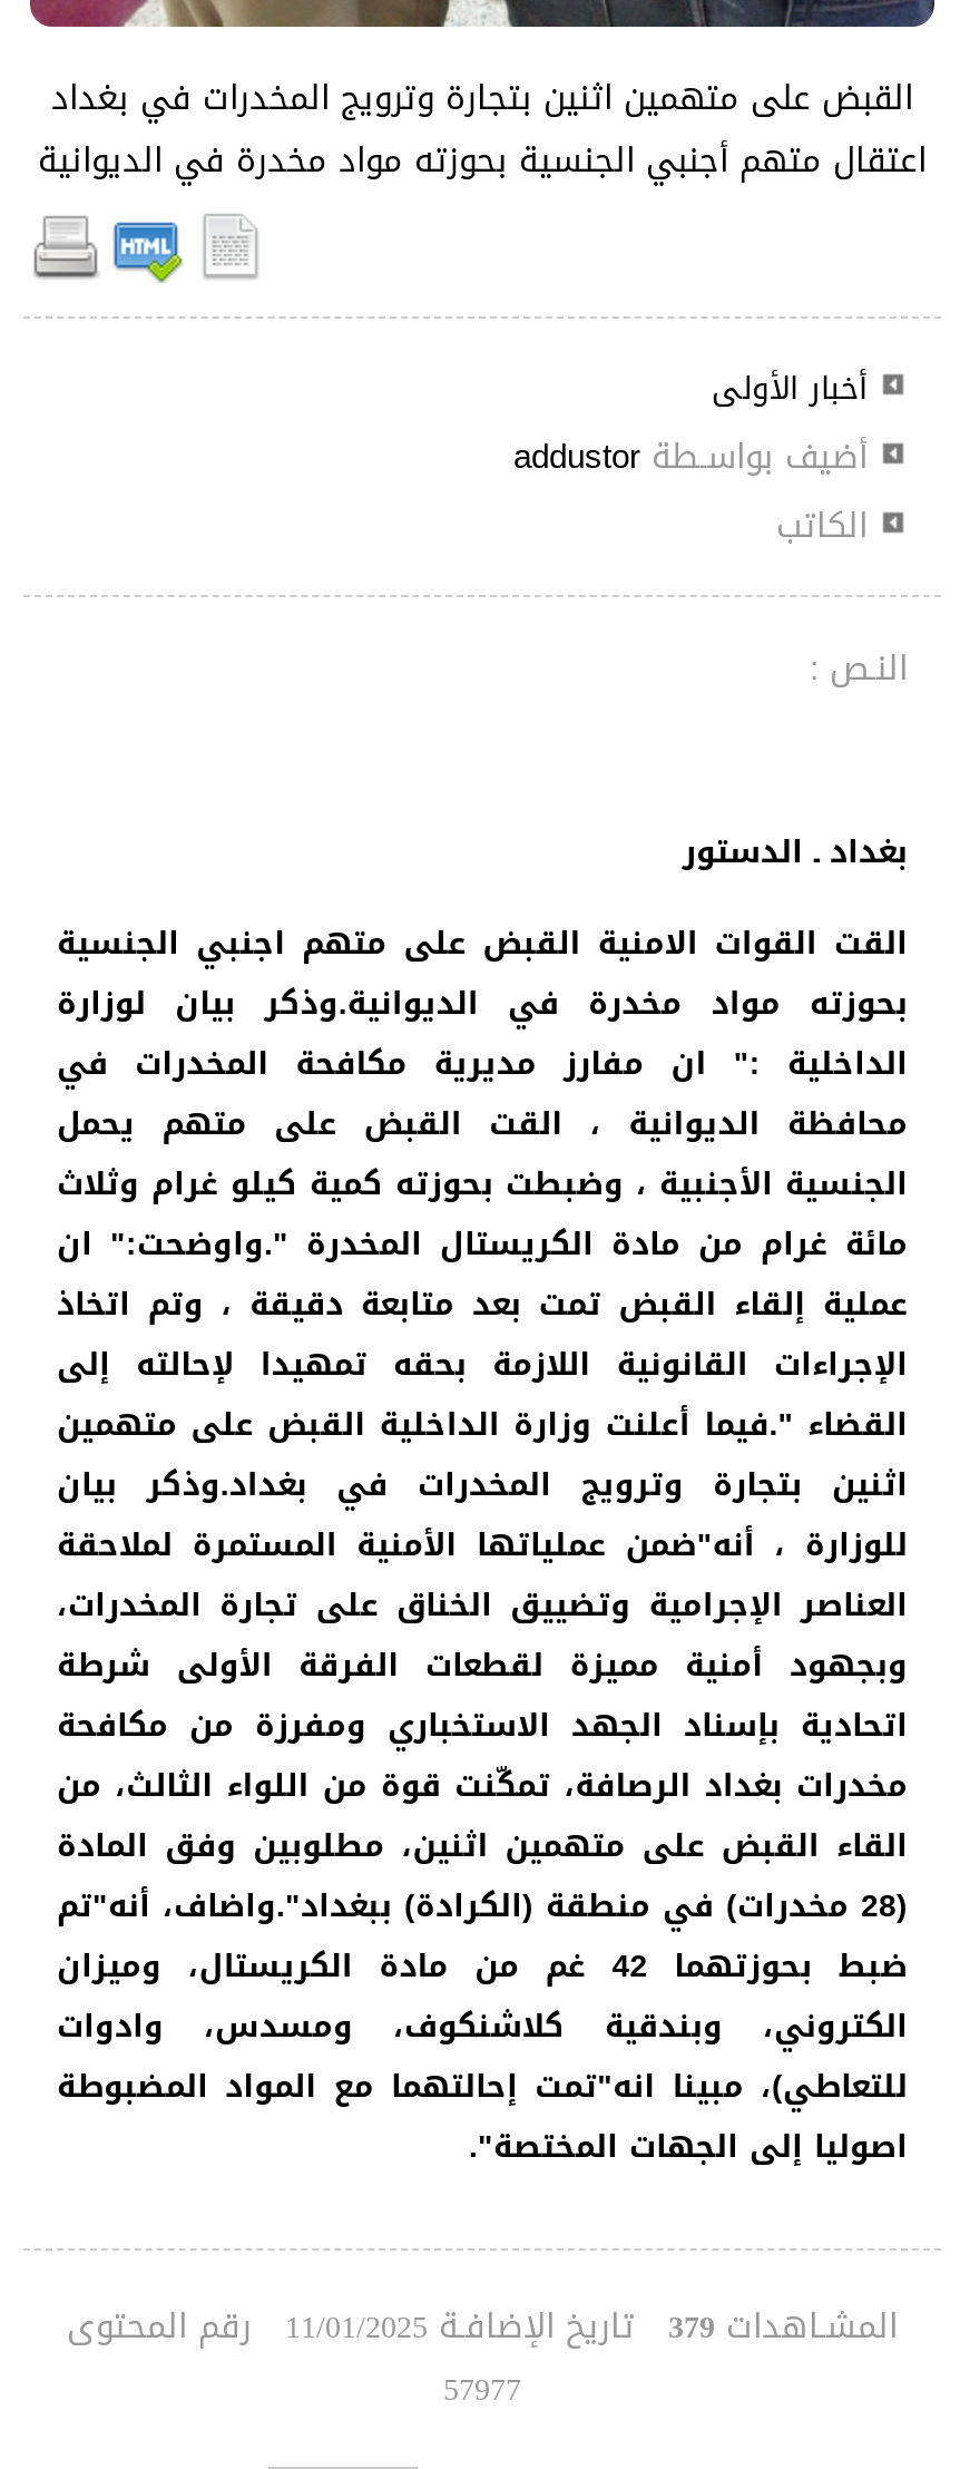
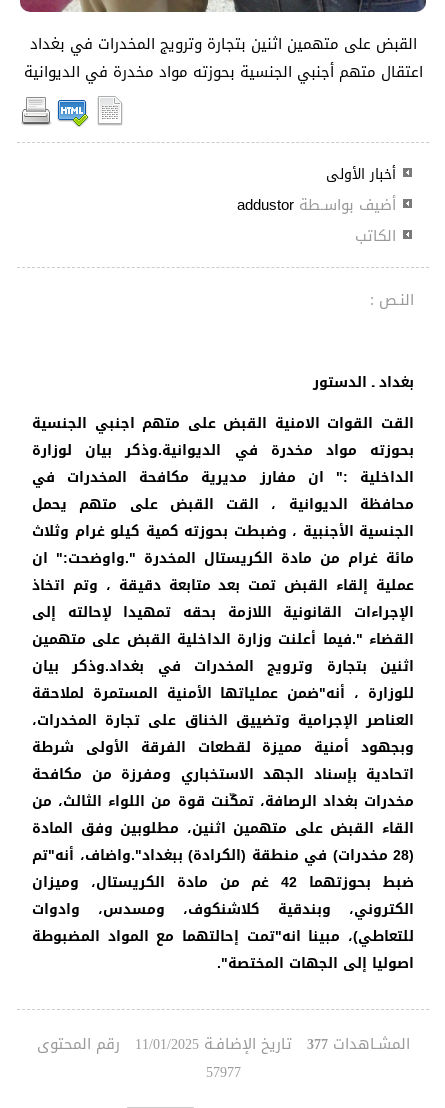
[67,2295,898,2358] المشـاهدات 379 تاريخ الإضافـة 11/01/2025 رقم المحتوى -> [36,1030,409,1058] المشـاهدات 377 تاريخ الإضافـة 11/01/2025 رقم المحتوى

